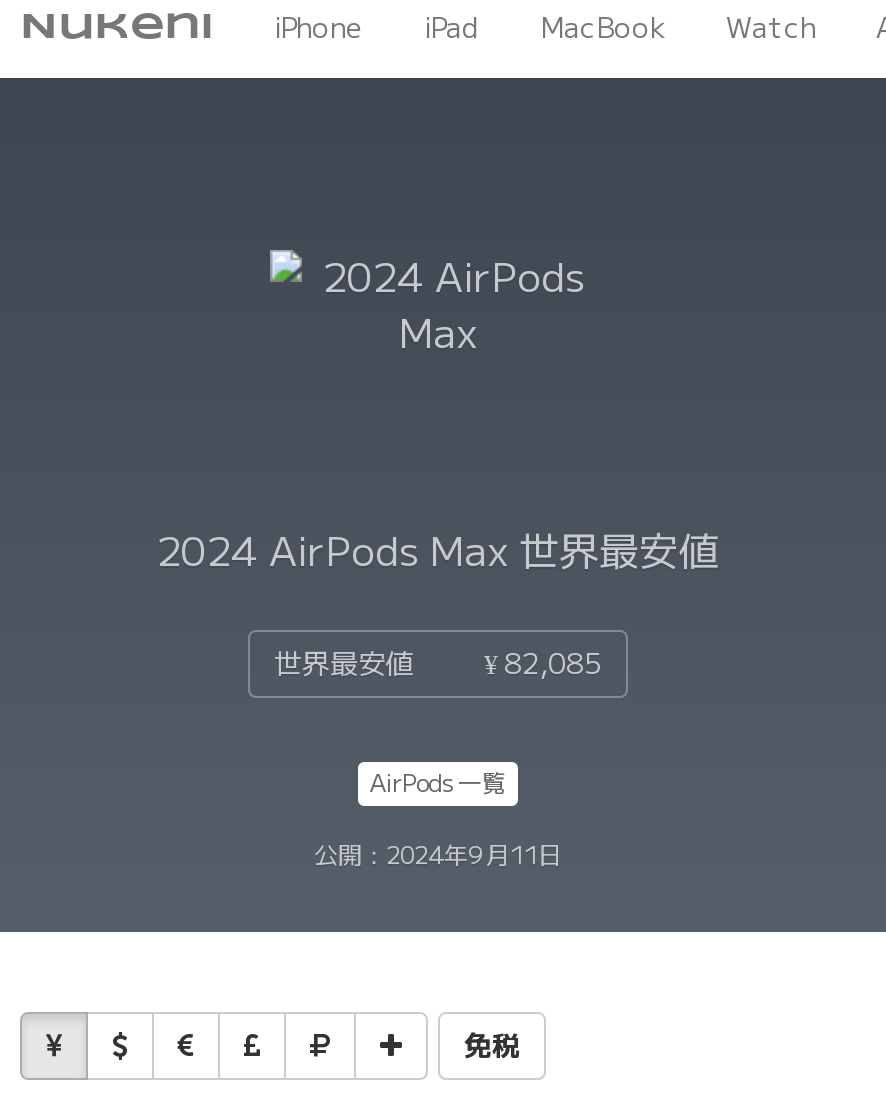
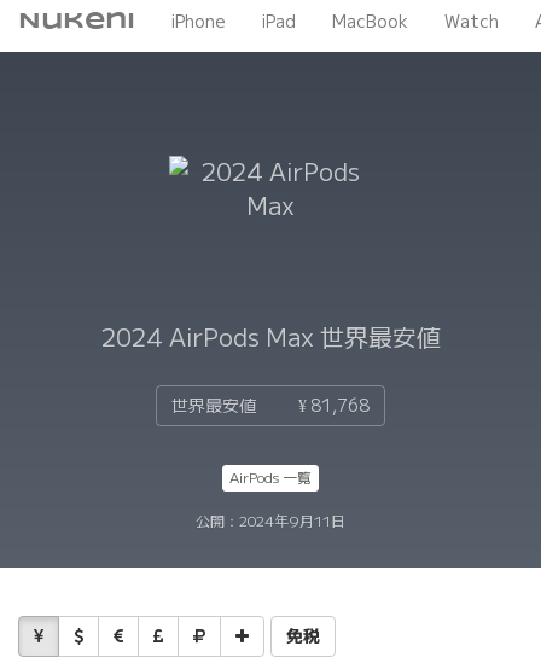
[274,646,602,682] 世界最安値 ¥ 82,085 -> [171,395,370,417] 世界最安値 ¥ 81,768

